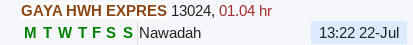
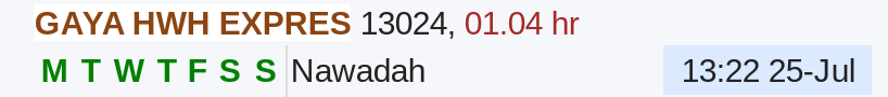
[319,24,399,41] 13:22 22-Jul -> [682,53,855,89] 13:22 25-Jul

